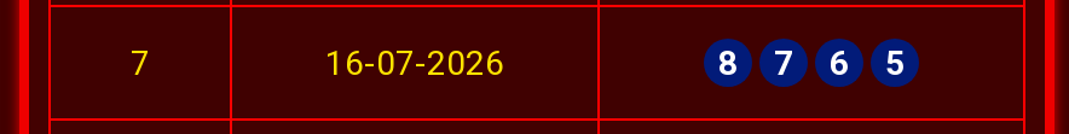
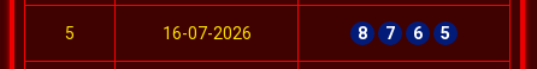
[131,43,150,82] 7 -> [65,24,75,43] 5

